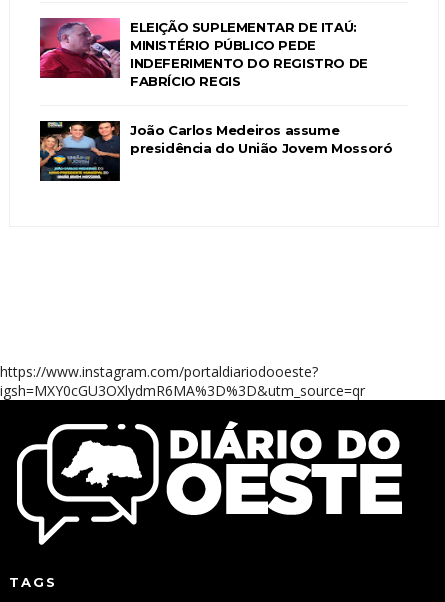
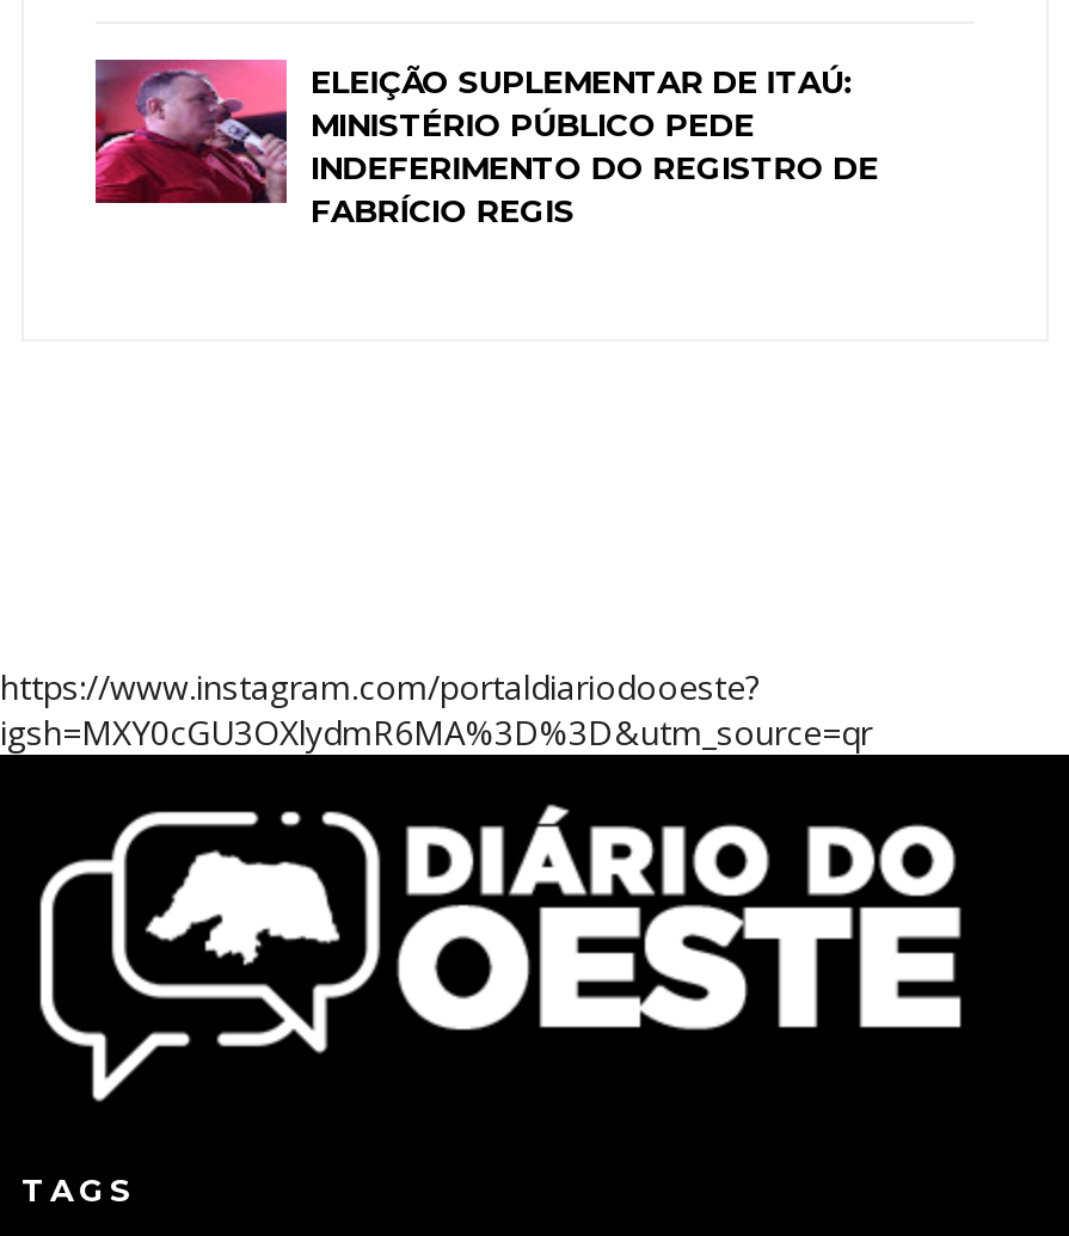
[39,120,392,182] [image] | João Carlos Medeiros assume | presidência do União Jovem Mossoró -> none

